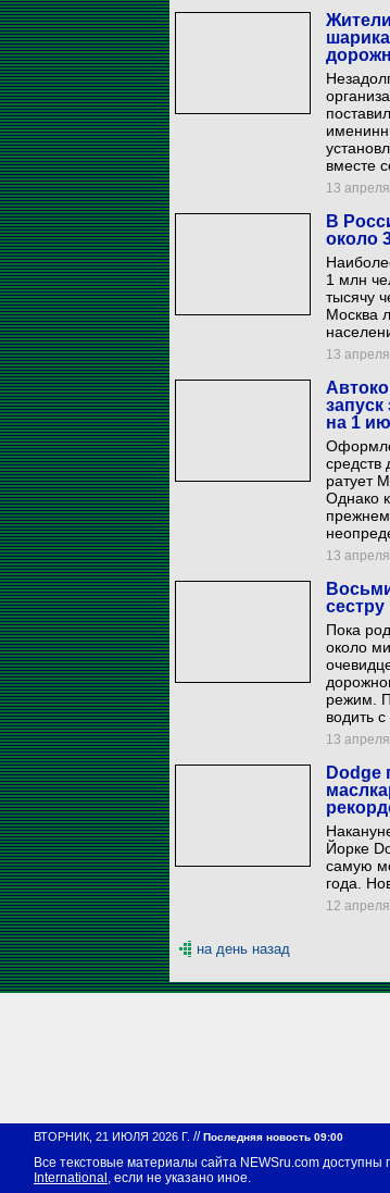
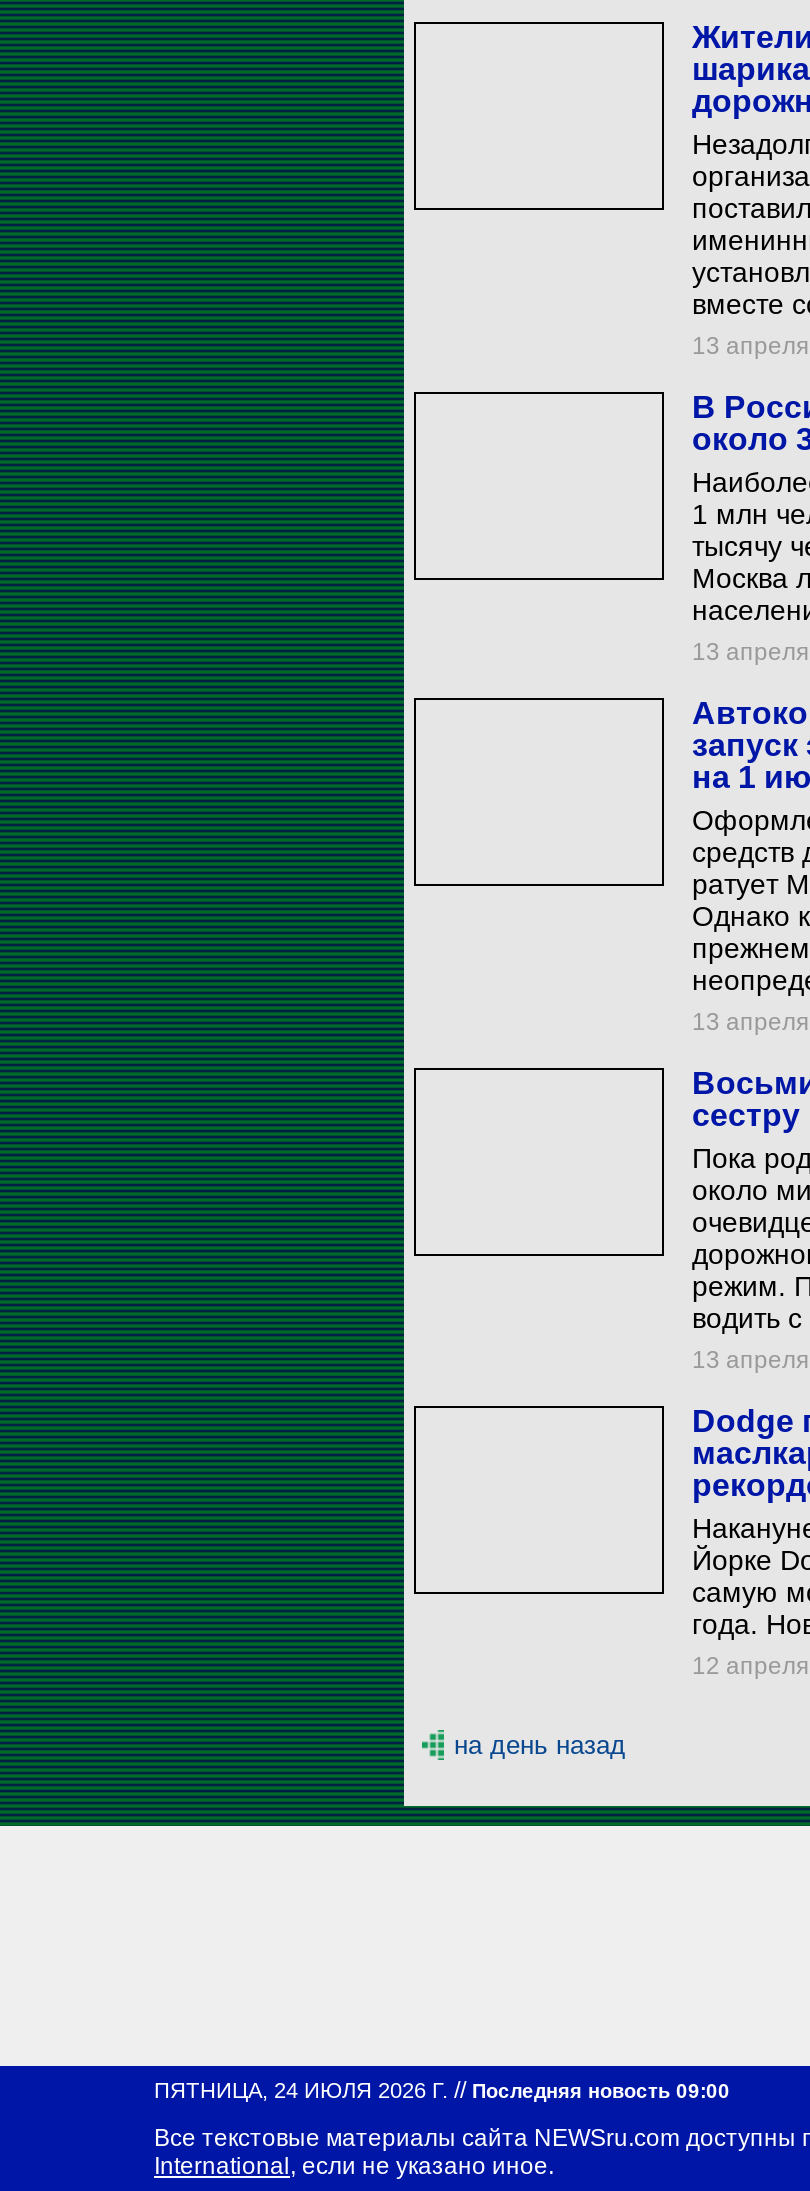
[34,1129,343,1144] ВТОРНИК, 21 ИЮЛЯ 2026 Г. // Последняя новость 09:00 -> [154,2076,730,2104] ПЯТНИЦА, 24 ИЮЛЯ 2026 Г. // Последняя новость 09:00

